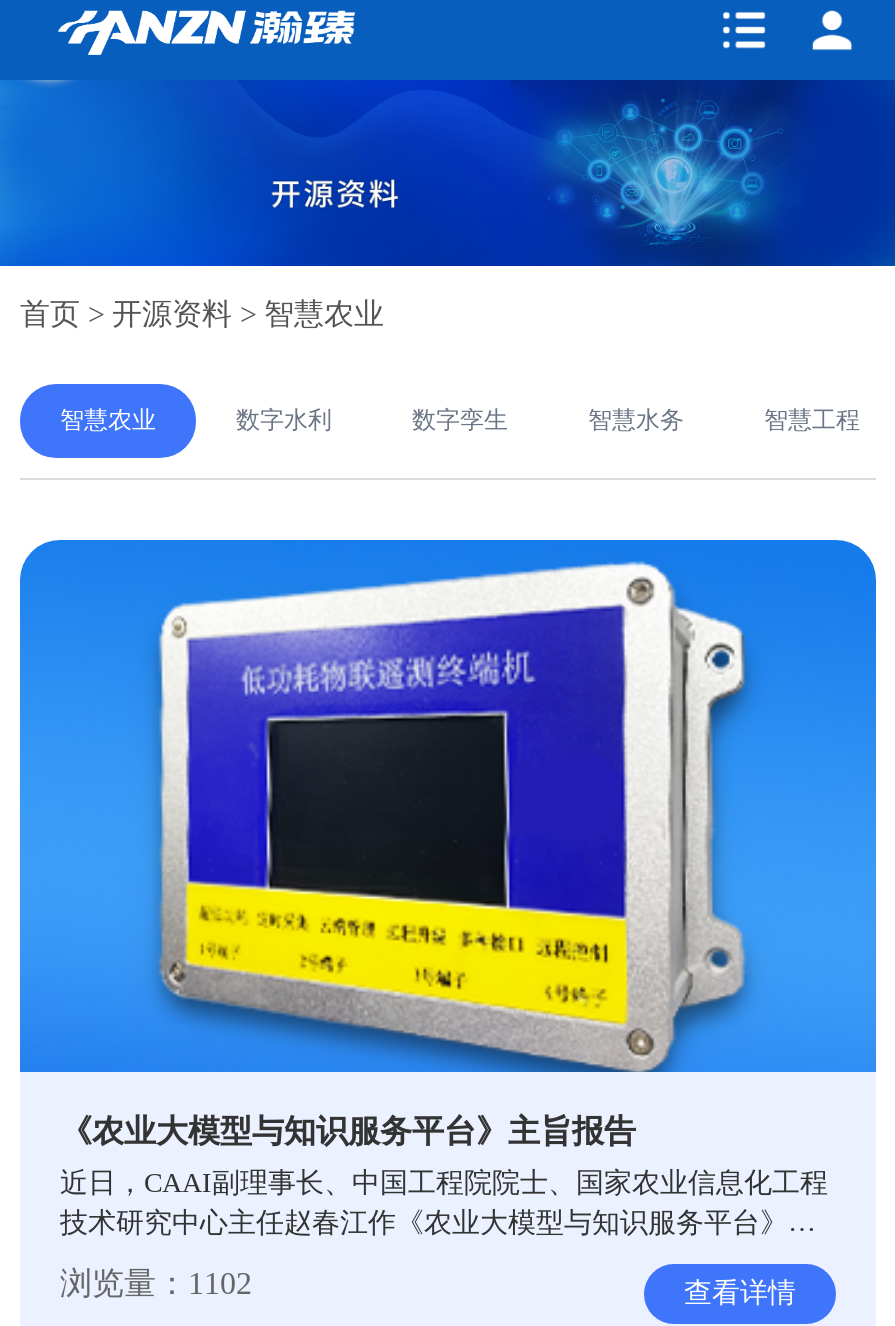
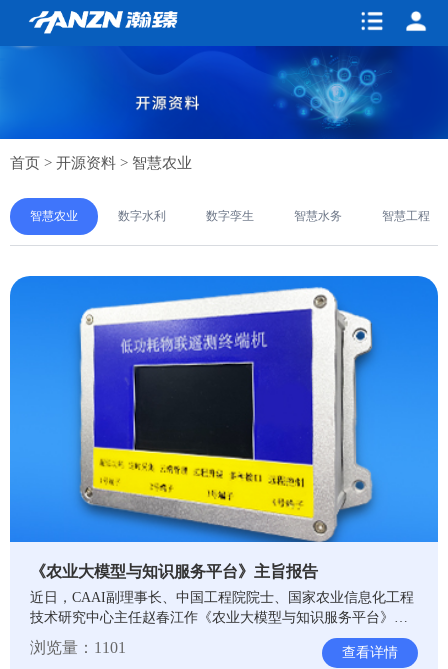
[60,1265,252,1299] 浏览量：1102 -> [30,639,126,656] 浏览量：1101

